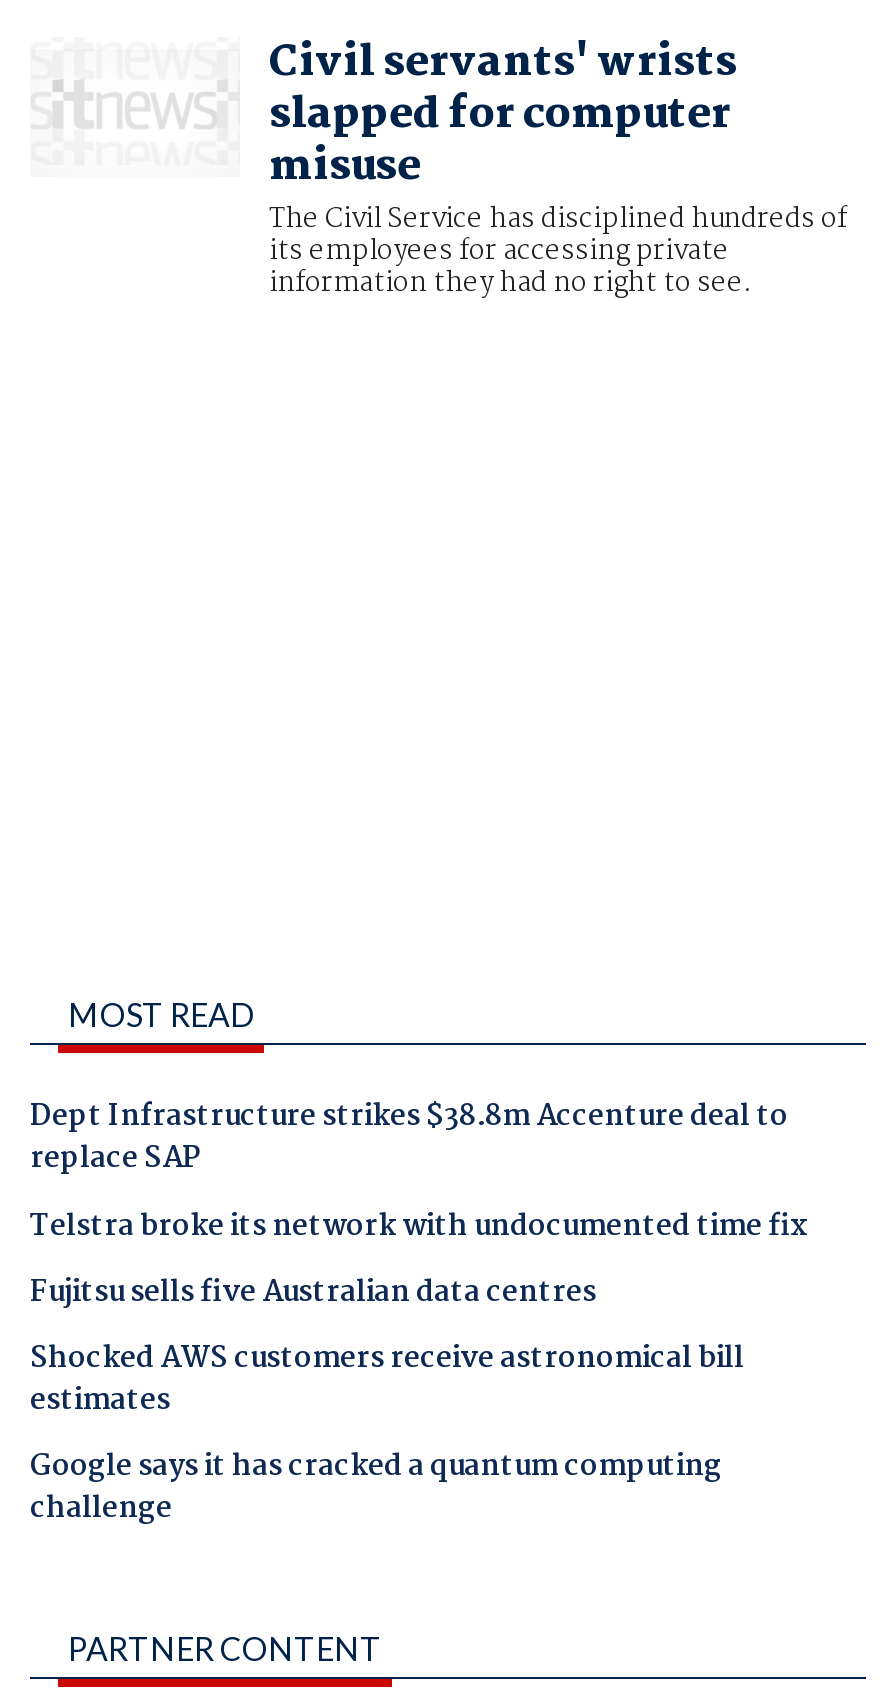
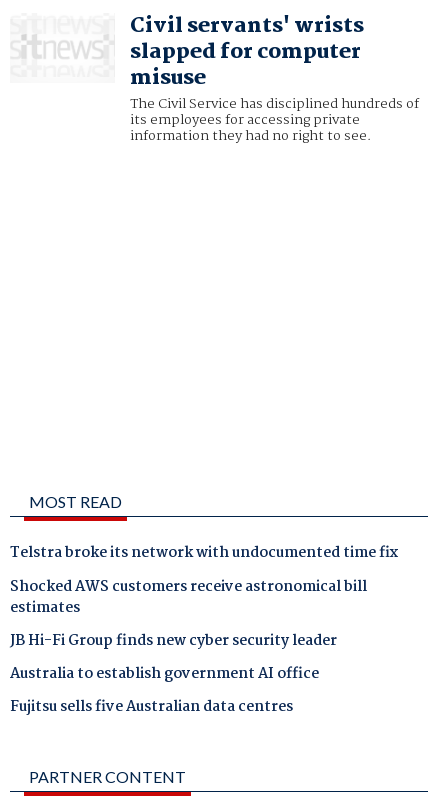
[30,1094,788,1184] Dept Infrastructure strikes $38.8m Accenture deal to | replace SAP -> none
moved [30,1269,596,1317] -> [10,695,293,719]: Fujitsu sells five Australian data centres
moved [30,1335,744,1425] -> [10,574,367,619]: Shocked AWS customers receive astronomical bill | estimates
[30,1444,722,1534] Google says it has cracked a quantum computing | challenge -> [10,629,337,686] JB Hi-Fi Group finds new cyber security leader | Australia to establish government AI office

